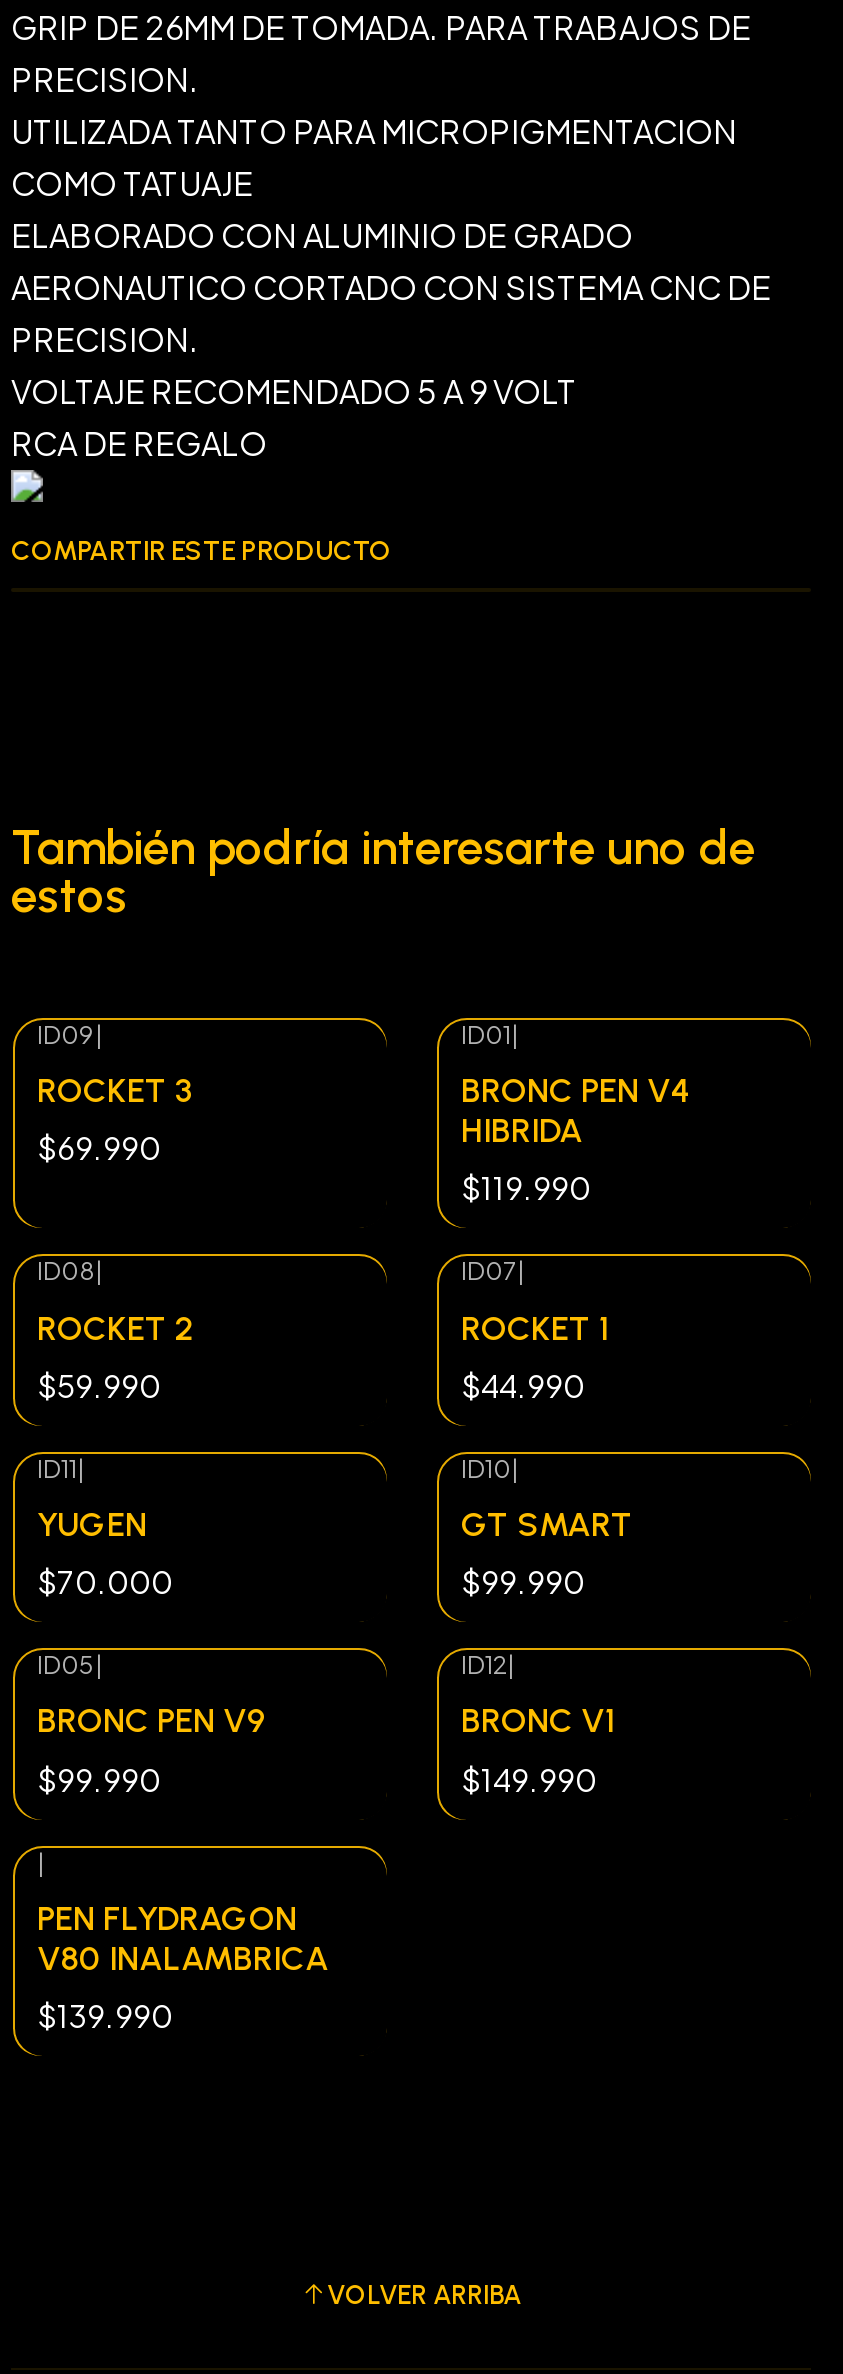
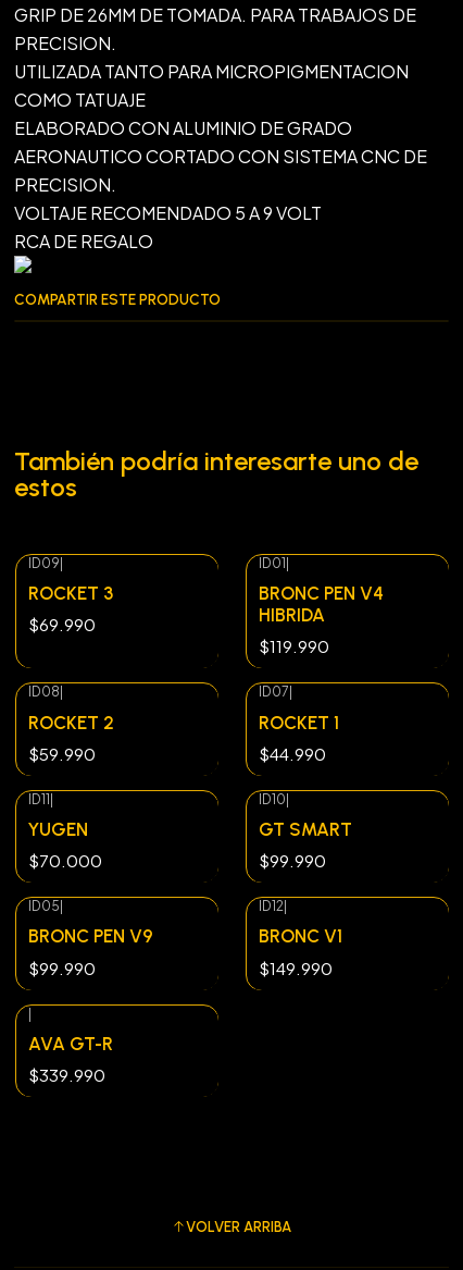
[37,1897,329,1977] PEN FLYDRAGON | V80 INALAMBRICA -> [28,1032,113,1054] AVA GT-R
[37,1996,173,2034] $139.990 -> [28,1064,105,1085] $339.990

